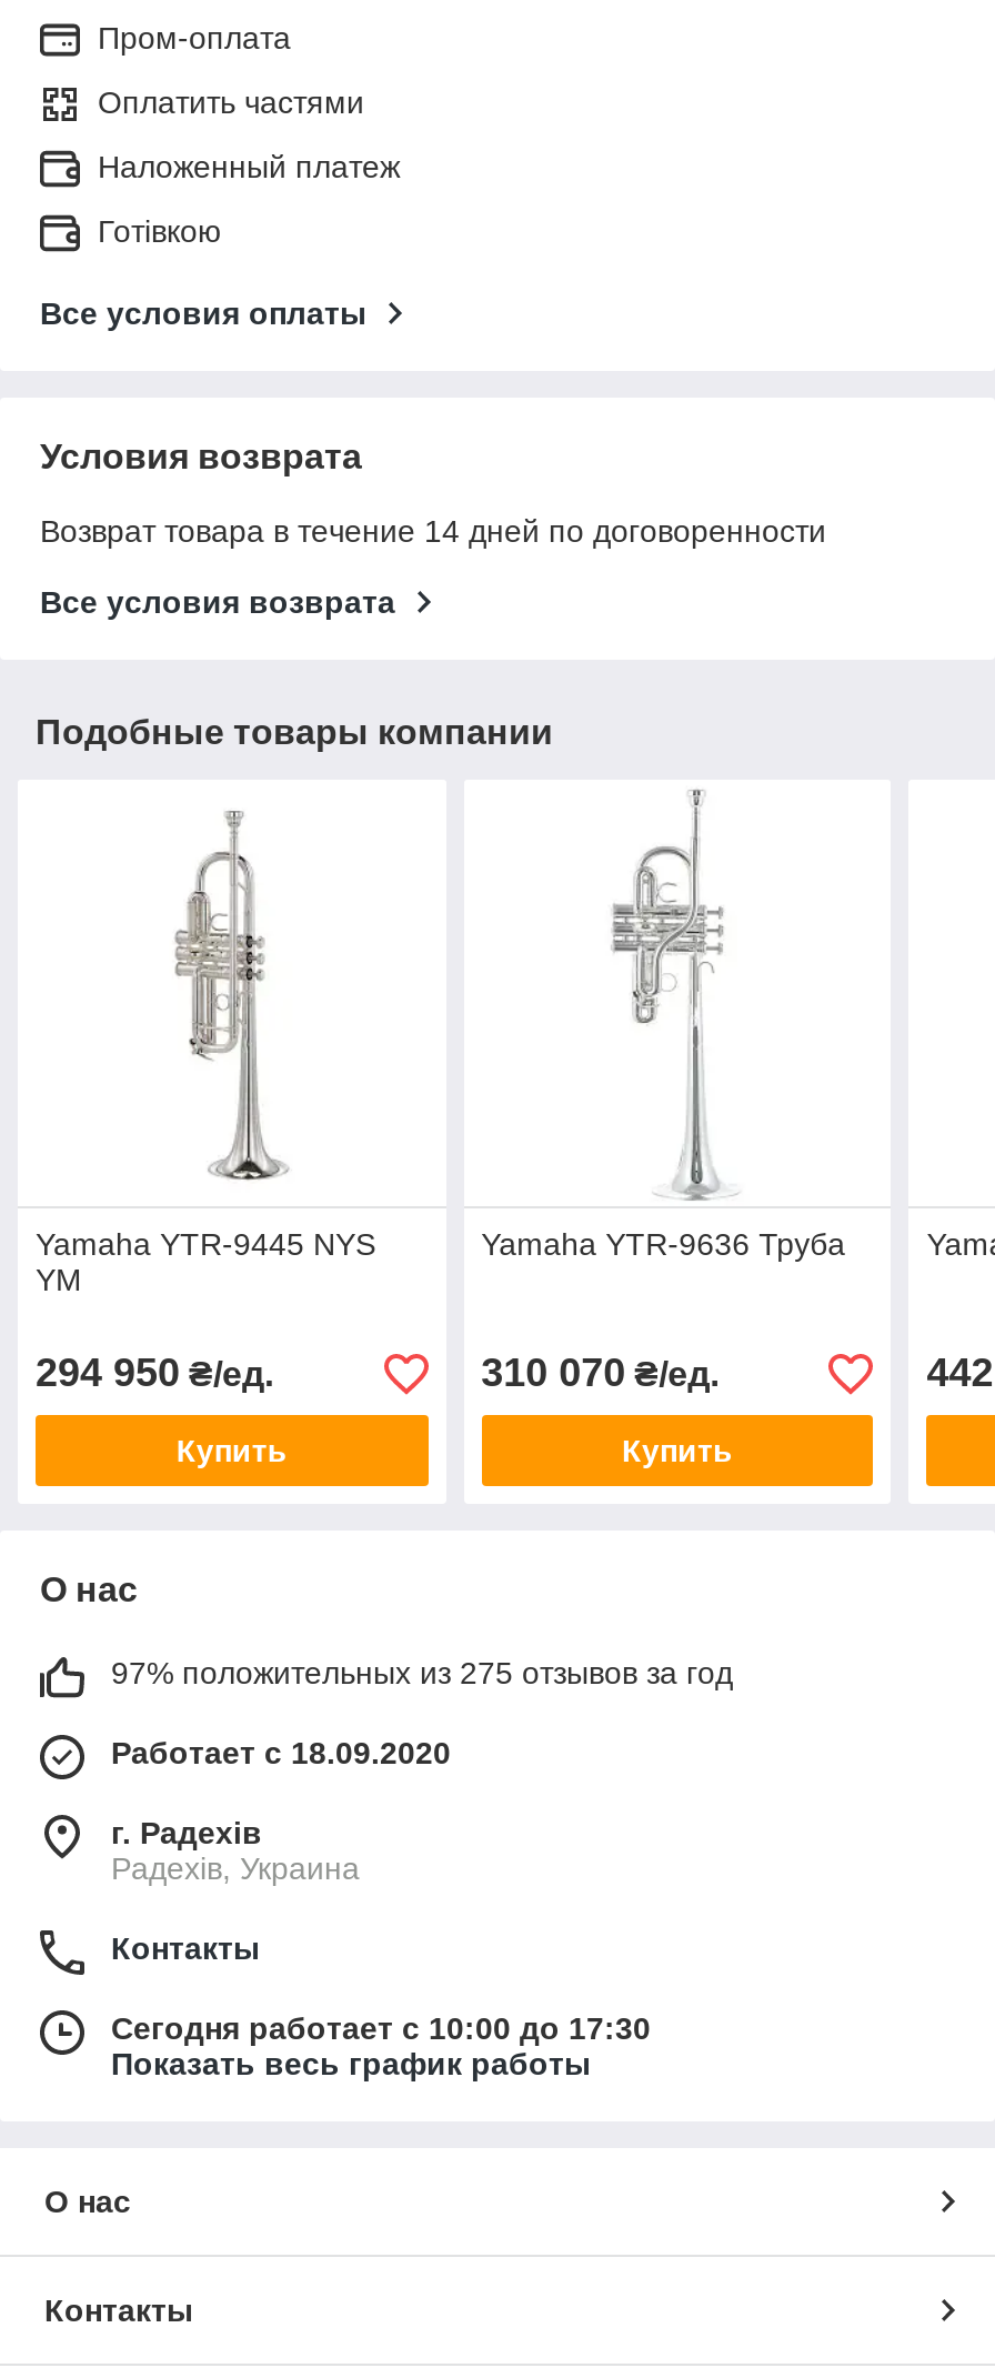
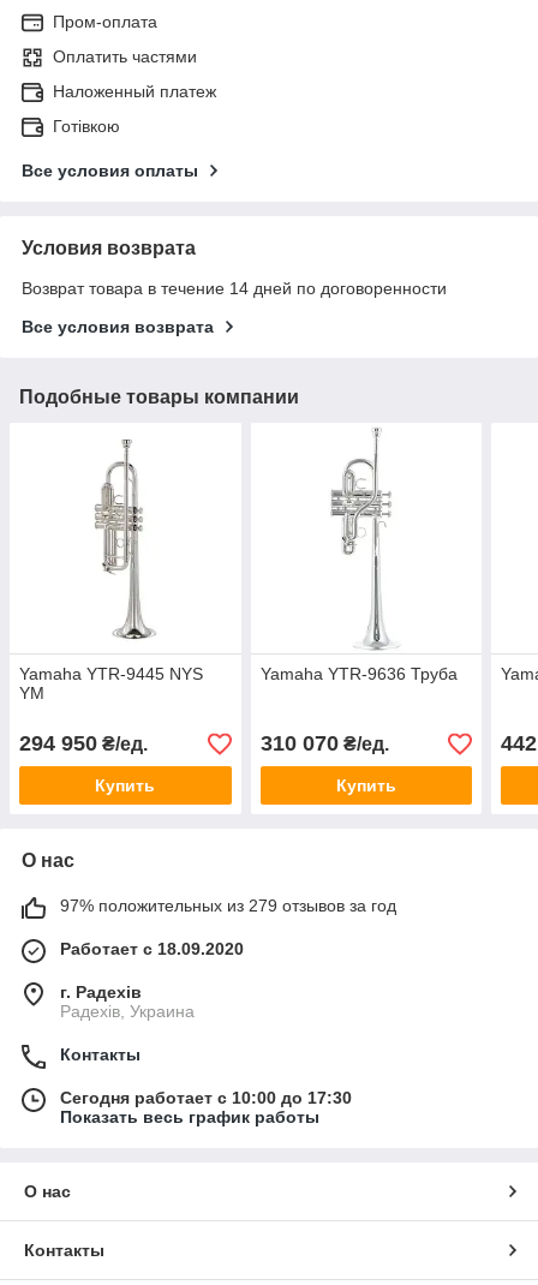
[111,1656,733,1691] 97% положительных из 275 отзывов за год -> [60,896,396,916] 97% положительных из 279 отзывов за год

